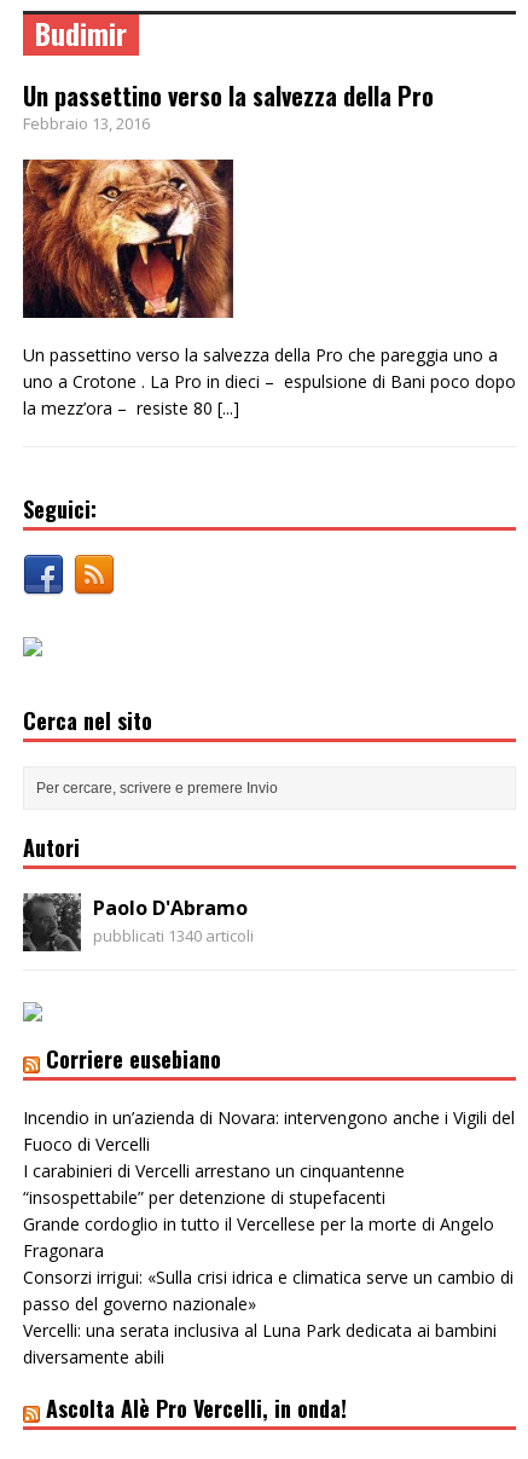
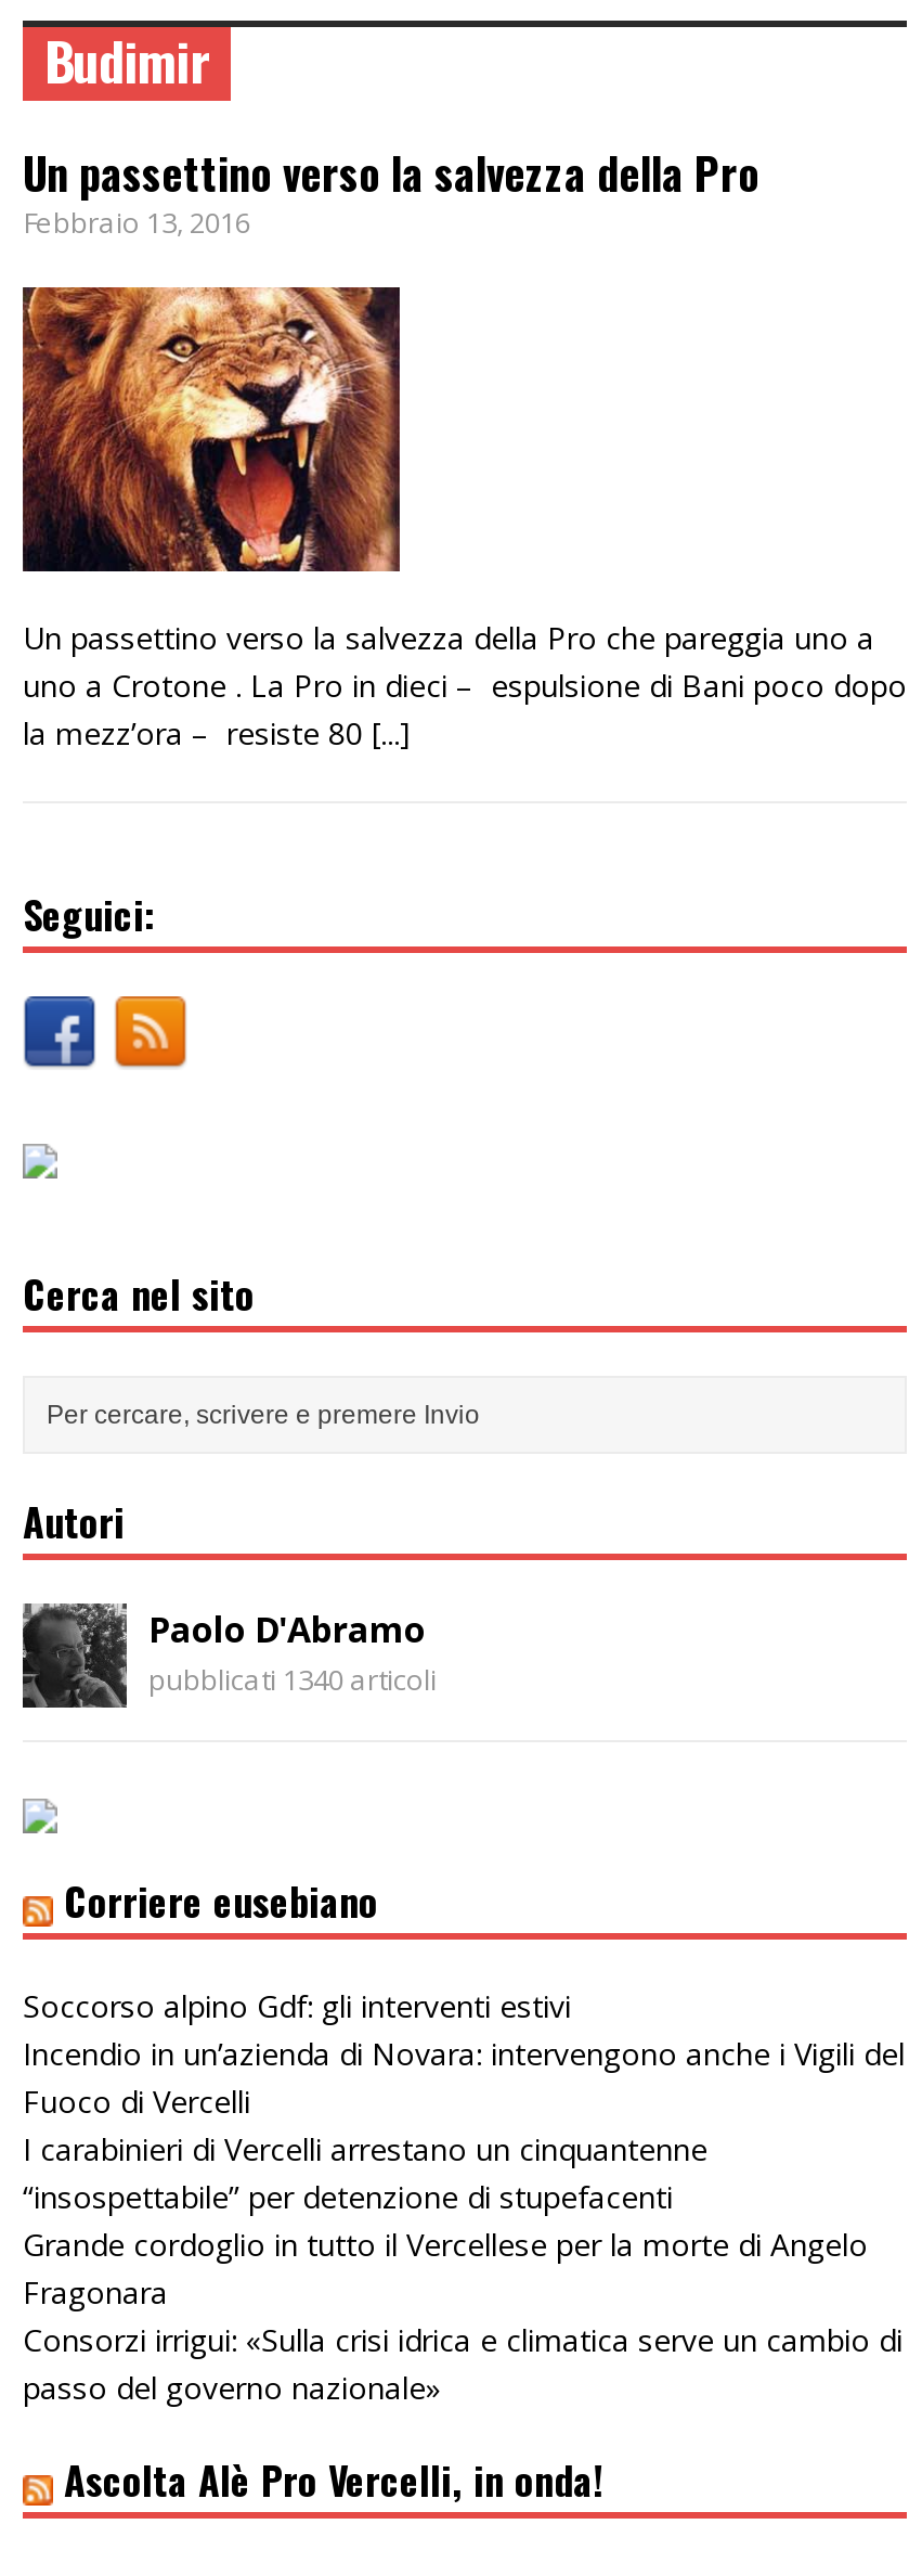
none -> [23,1984,571,2026] Soccorso alpino Gdf: gli interventi estivi
moved [23,1105,515,1315] -> [23,2032,905,2407]: Incendio in un’azienda di Novara: intervengono anche i Vigili del | Fuoco di Vercelli | I carabinieri di Vercelli arrestano un cinquantenne | “insospettabile” per detenzione di stupefacenti | Grande cordoglio in tutto il Vercellese per la morte di Angelo | Fragonara | Consorzi irrigui: «Sulla crisi idrica e climatica serve un cambio di | passo del governo nazionale»
[23,1318,497,1368] Vercelli: una serata inclusiva al Luna Park dedicata ai bambini | diversamente abili -> none

